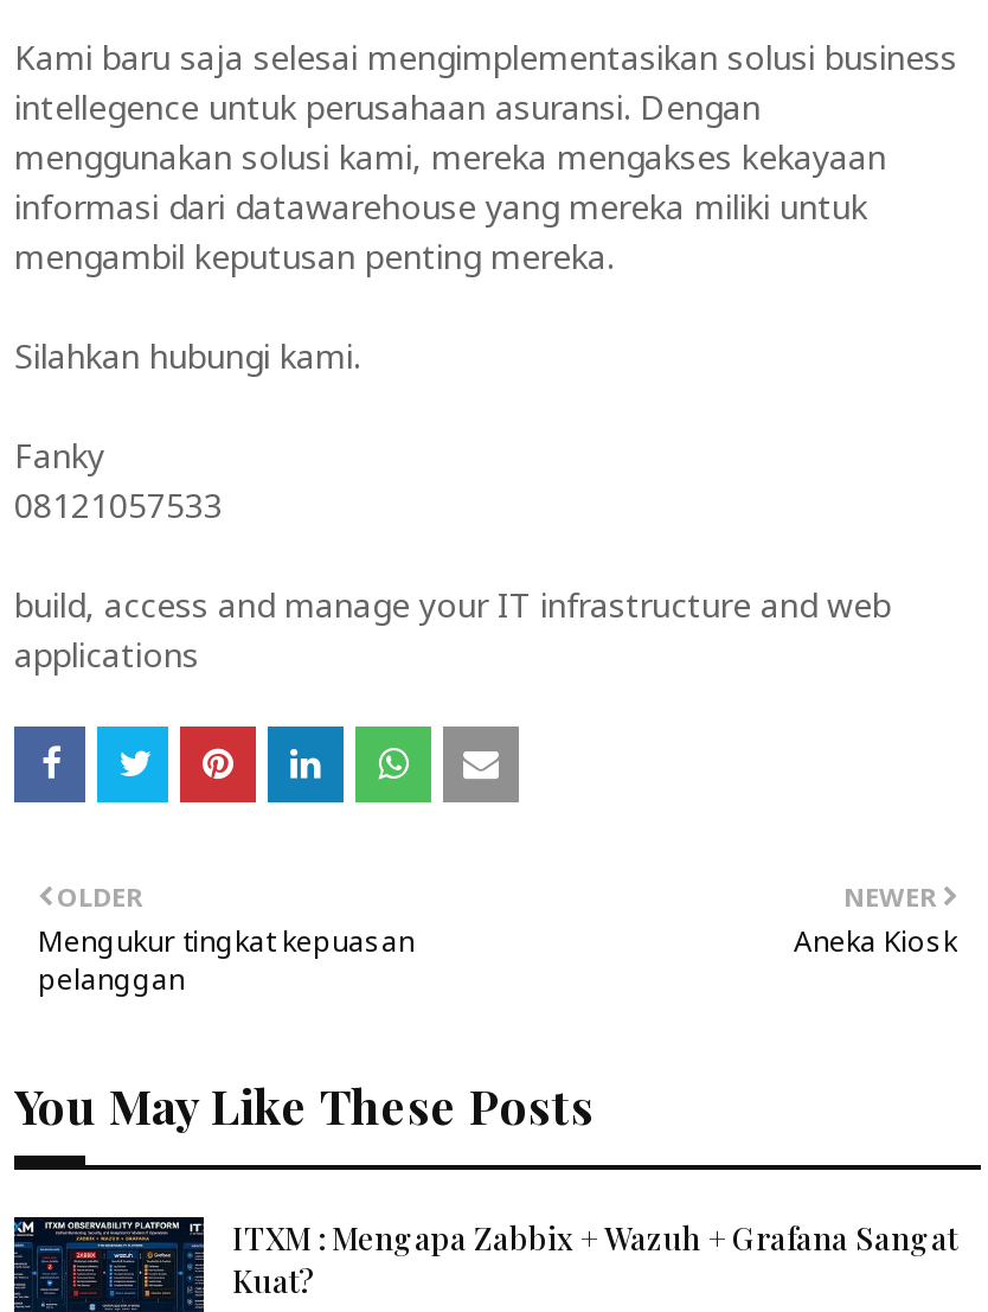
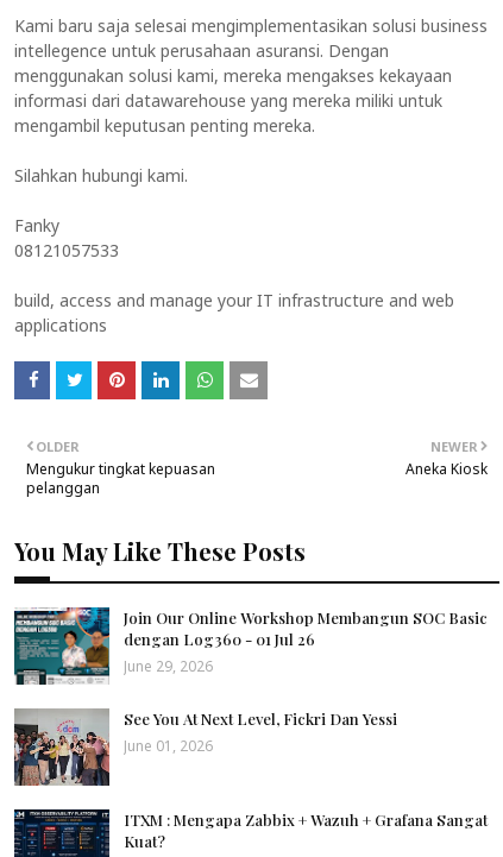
none -> [13,606,488,756] [image] | Join Our Online Workshop Membangun SOC Basic | dengan Log360 - 01 Jul 26 | June 29, 2026 | See You At Next Level, Fickri Dan Yessi | June 01, 2026
none -> [13,707,111,787] [image]

